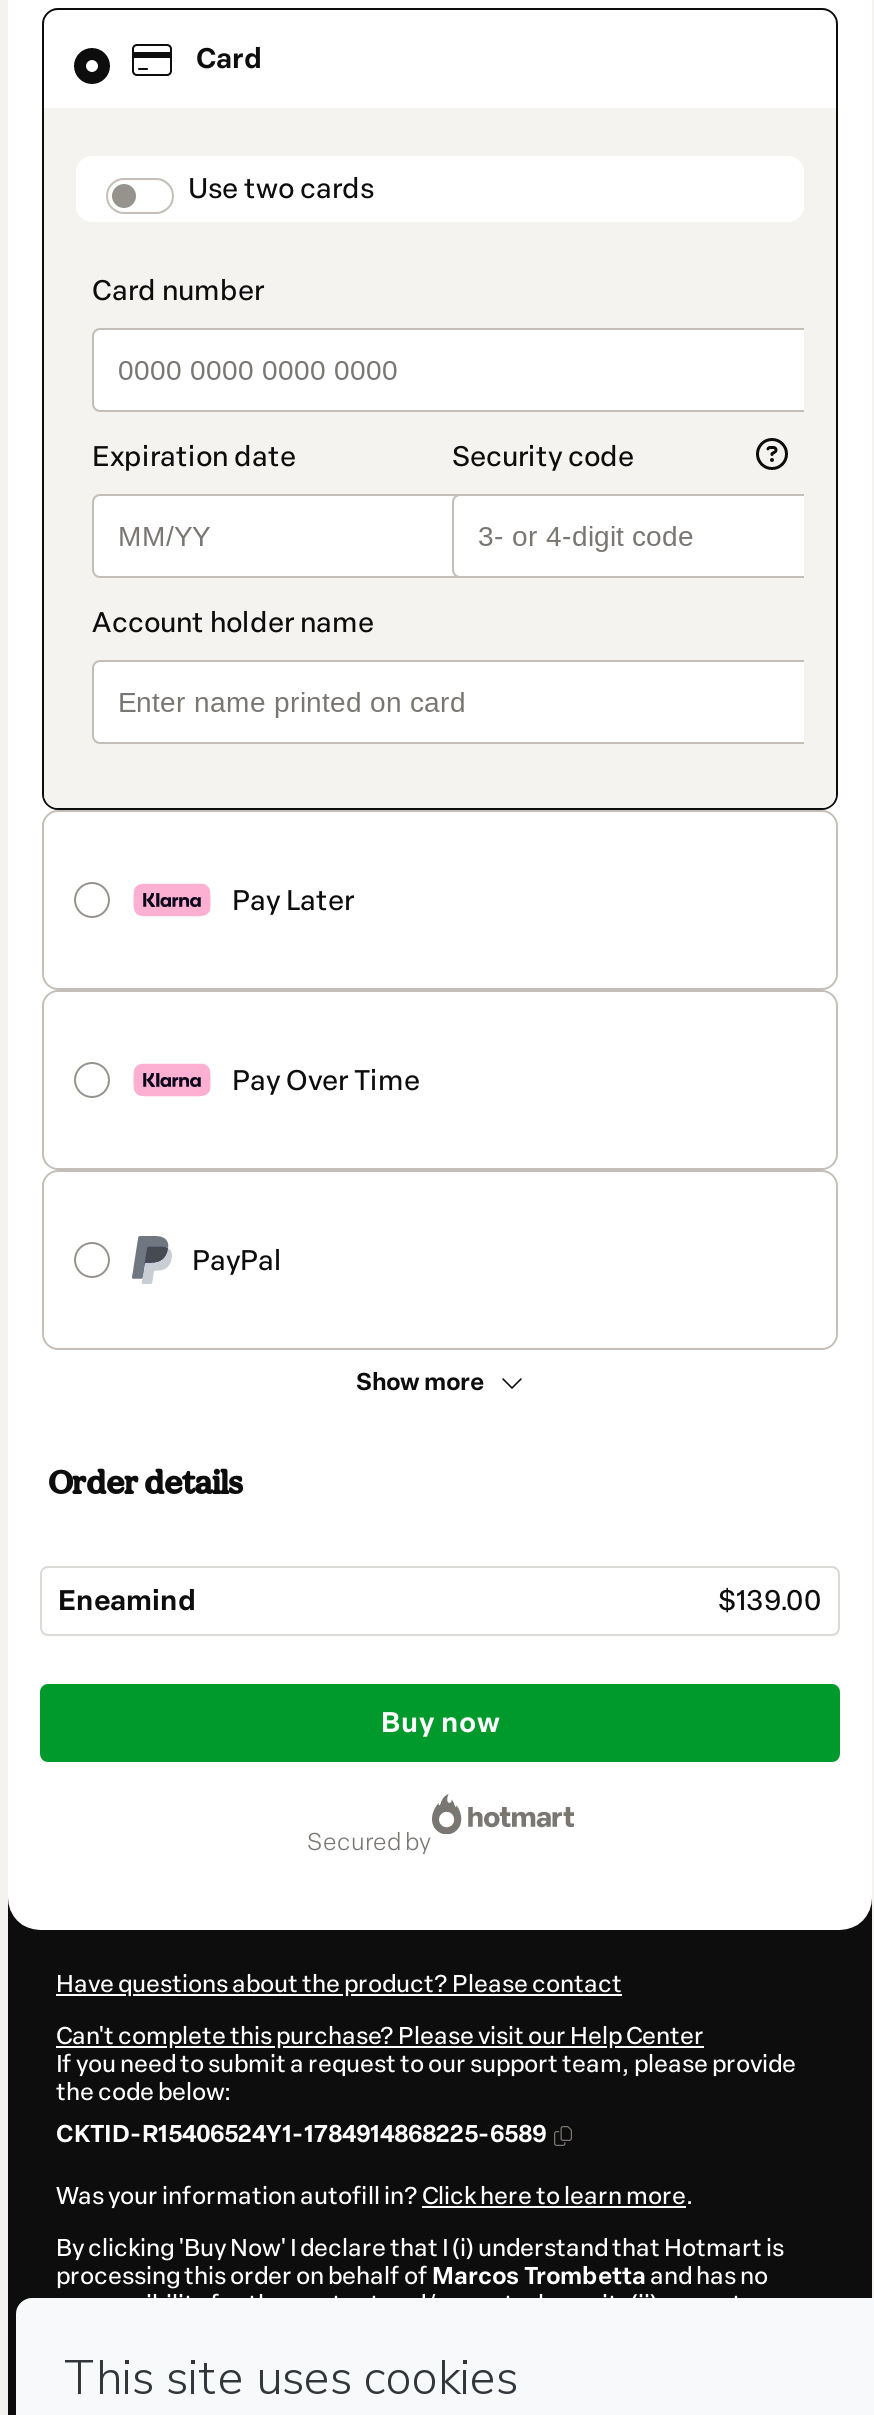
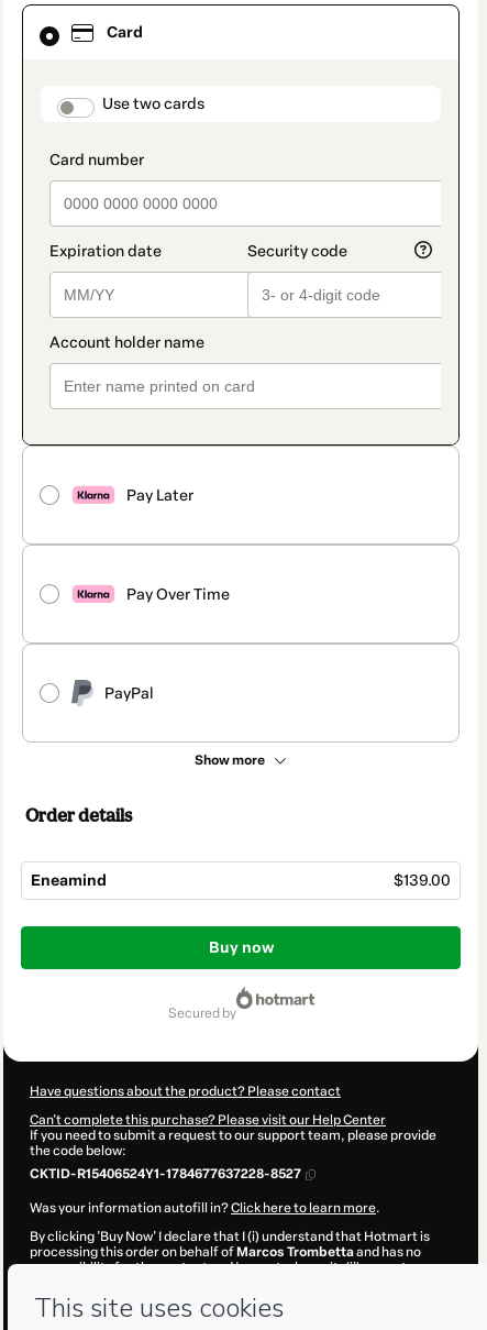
[56,2121,546,2149] CKTID-R15406524Y1-1784914868225-6589 -> [30,1166,301,1182] CKTID-R15406524Y1-1784677637228-8527

